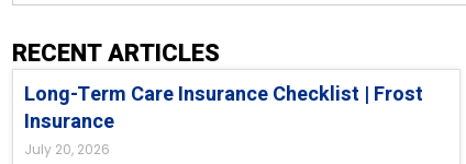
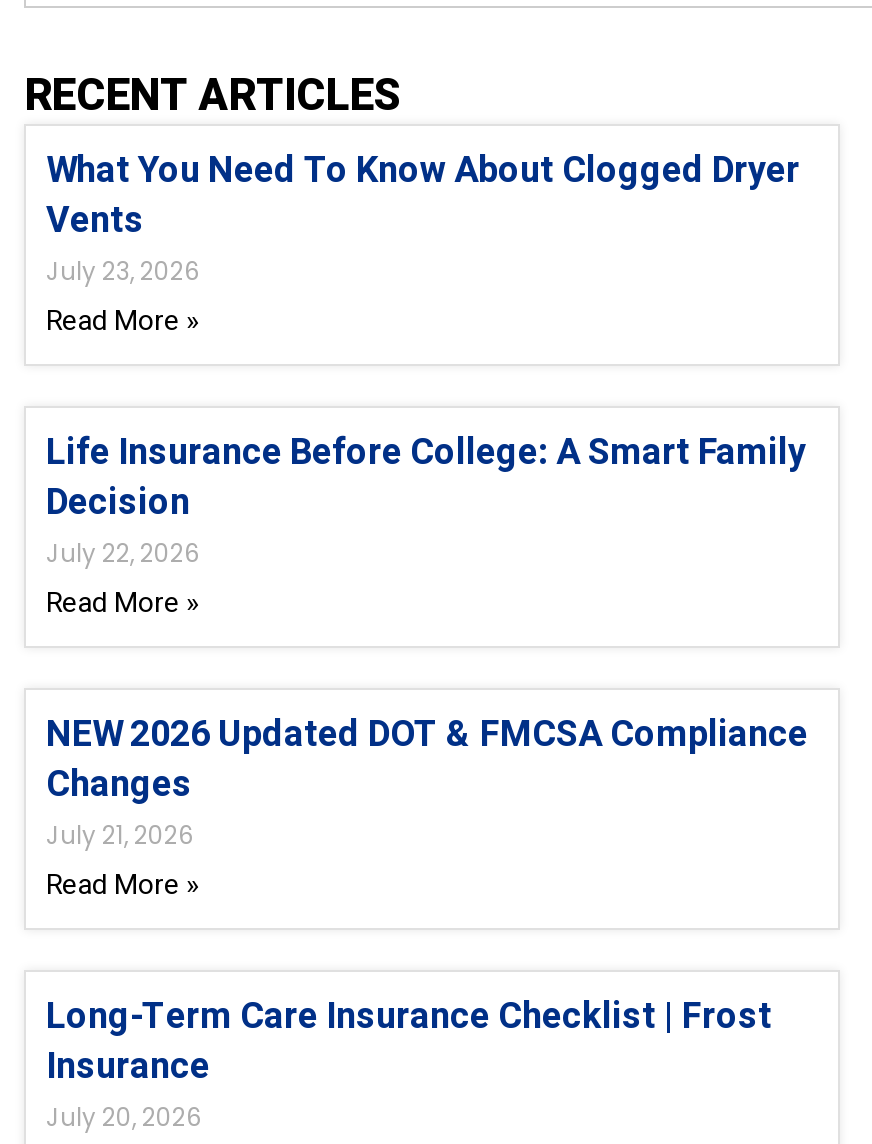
none -> [46,145,808,907] What You Need To Know About Clogged Dryer | Vents | July 23, 2026 | Read More » | Life Insurance Before College: A Smart Family | Decision | July 22, 2026 | Read More » | NEW 2026 Updated DOT & FMCSA Compliance | Changes | July 21, 2026 | Read More »

